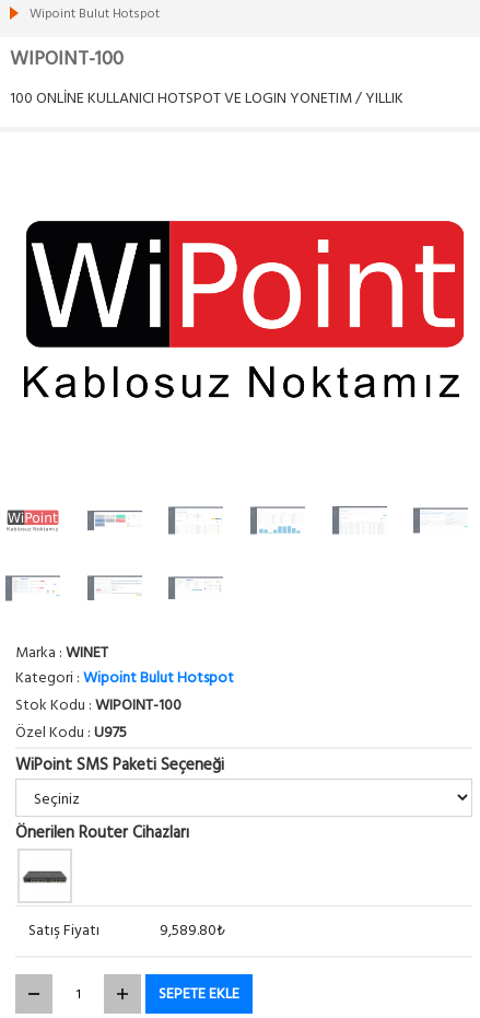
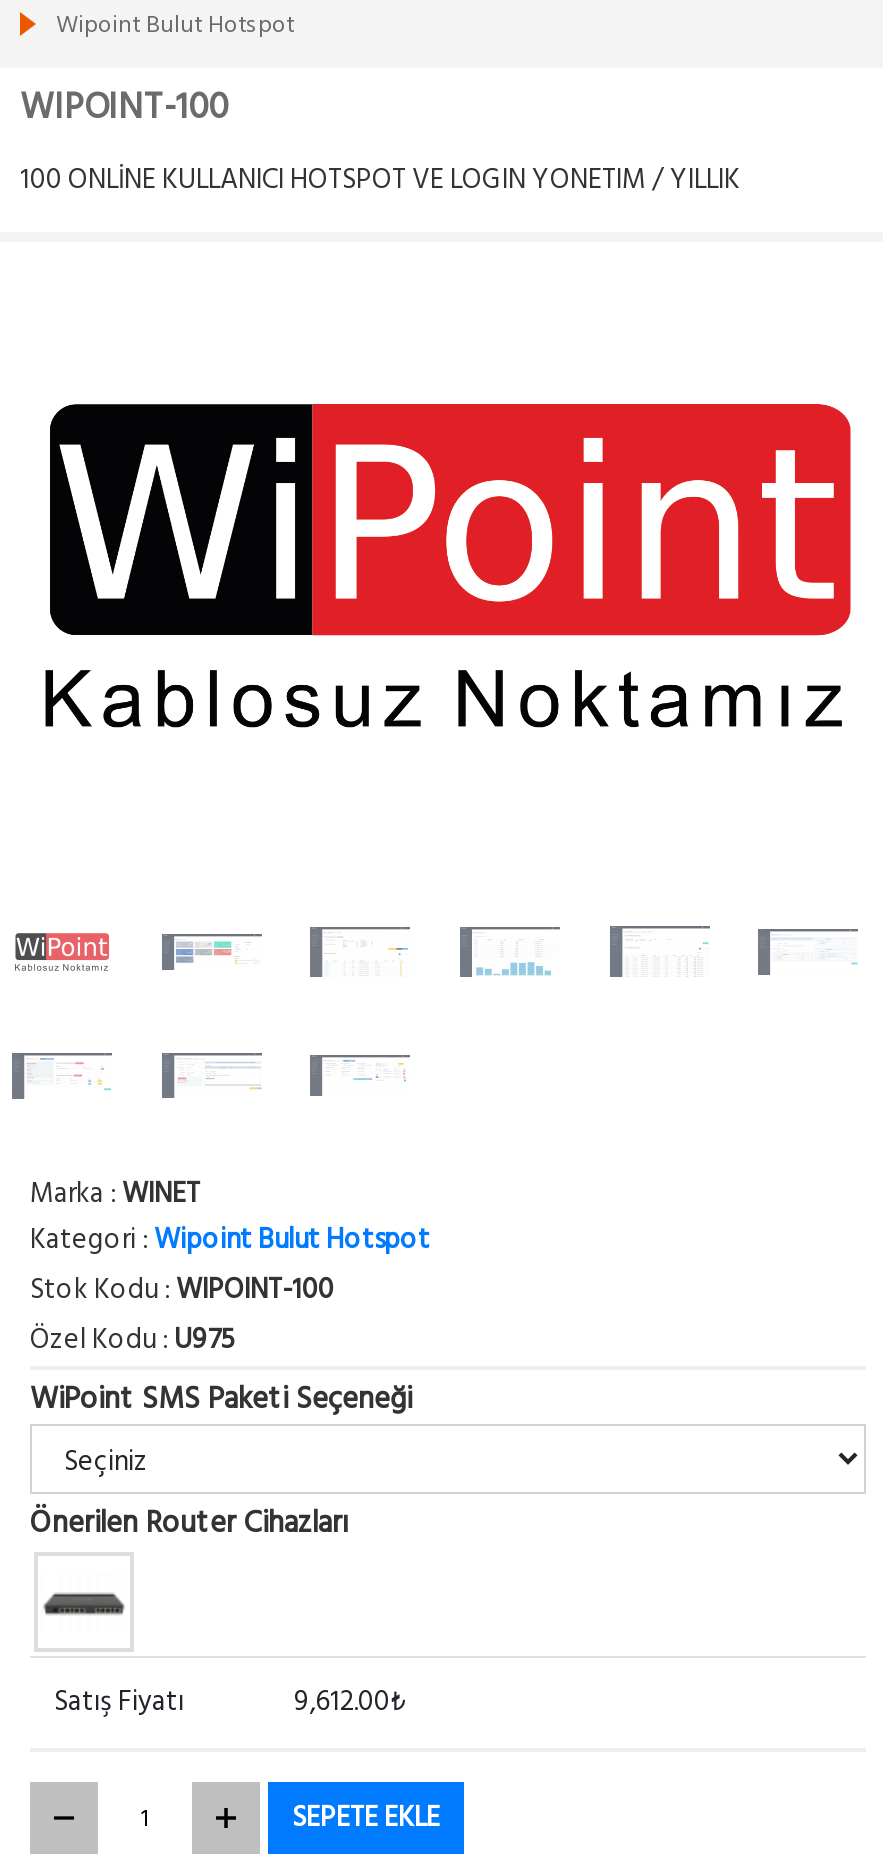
[160,918,225,944] 9,589.80₺ -> [294,1680,406,1726] 9,612.00₺

